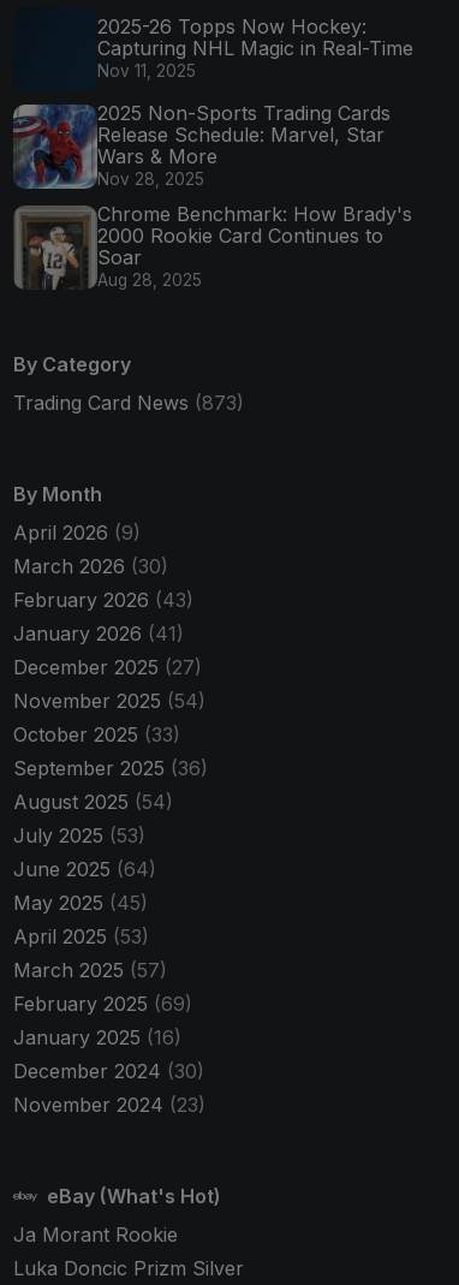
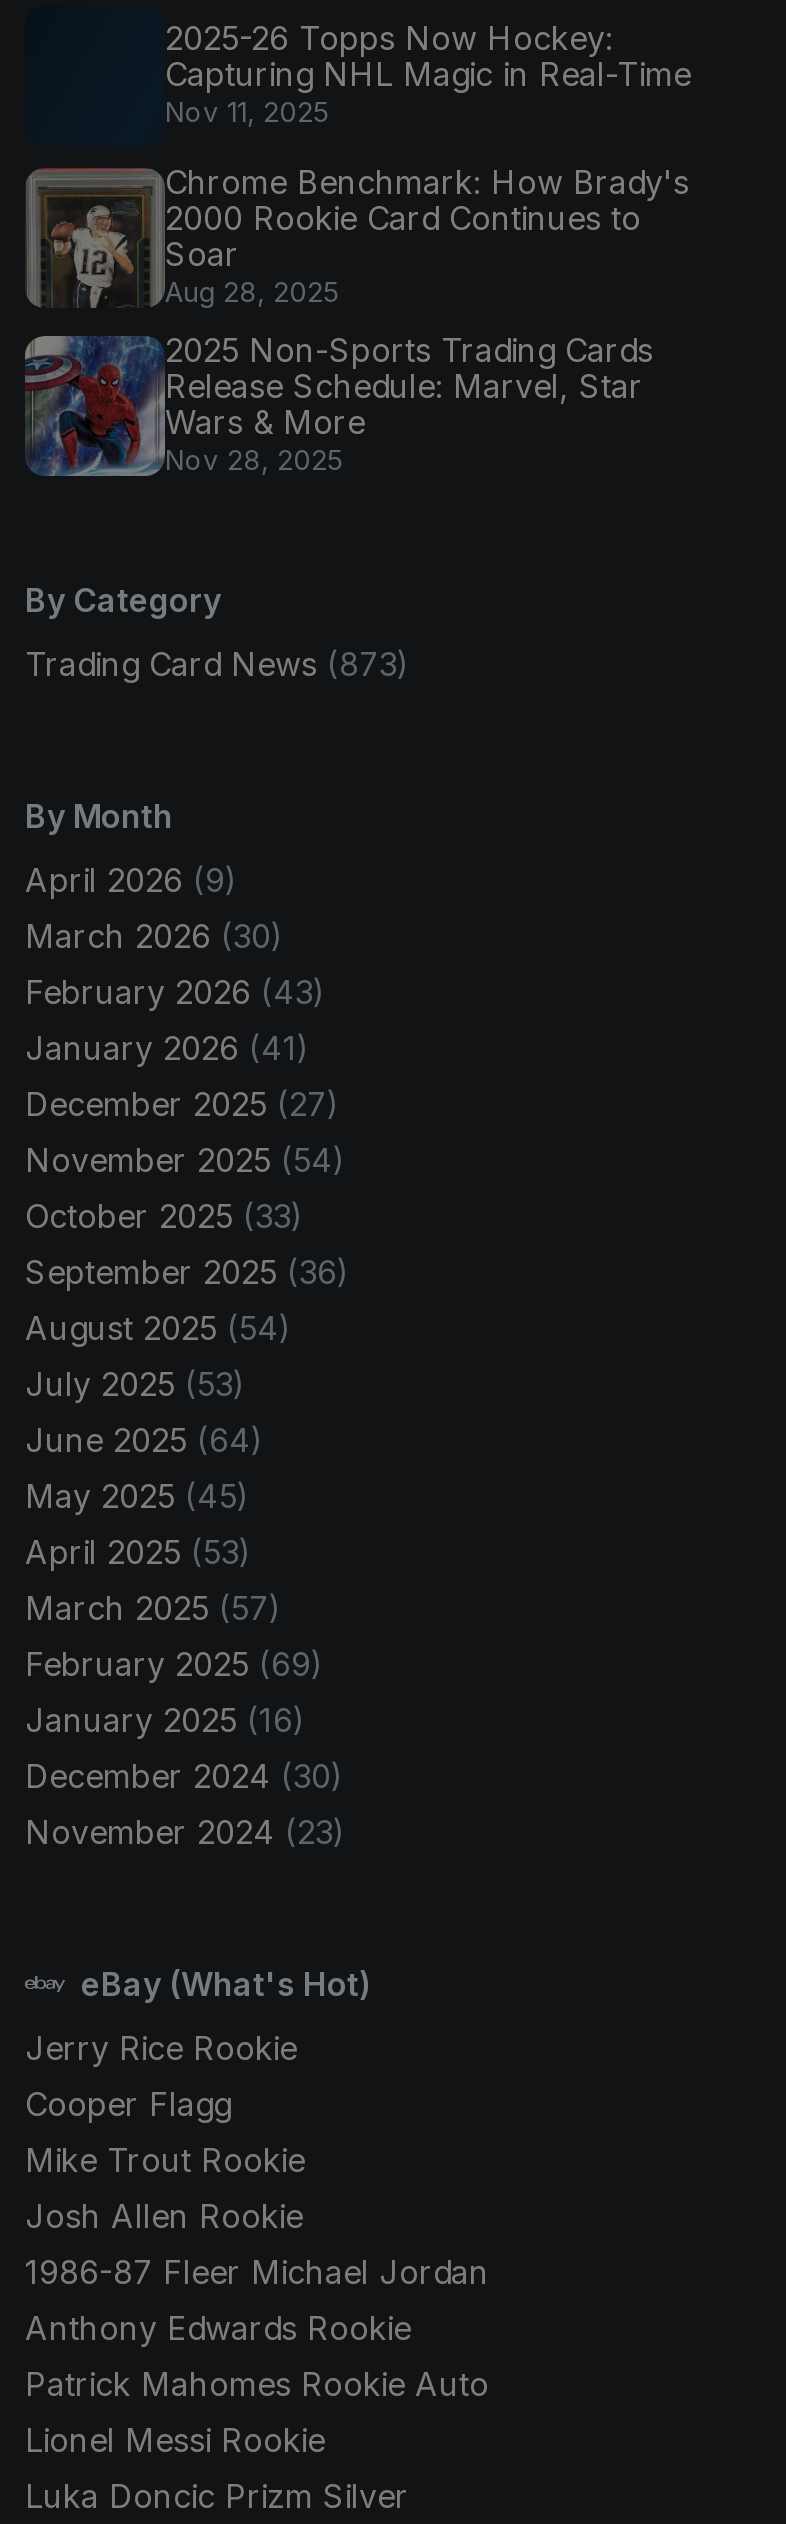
moved [13,202,412,291] -> [25,163,689,310]: [image] | Chrome Benchmark: How Brady's | 2000 Rookie Card Continues to | Soar | Aug 28, 2025
[13,1222,178,1247] Ja Morant Rookie -> [25,2028,489,2460] Jerry Rice Rookie | Cooper Flagg | Mike Trout Rookie | Josh Allen Rookie | 1986-87 Fleer Michael Jordan | Anthony Edwards Rookie | Patrick Mahomes Rookie Auto | Lionel Messi Rookie

